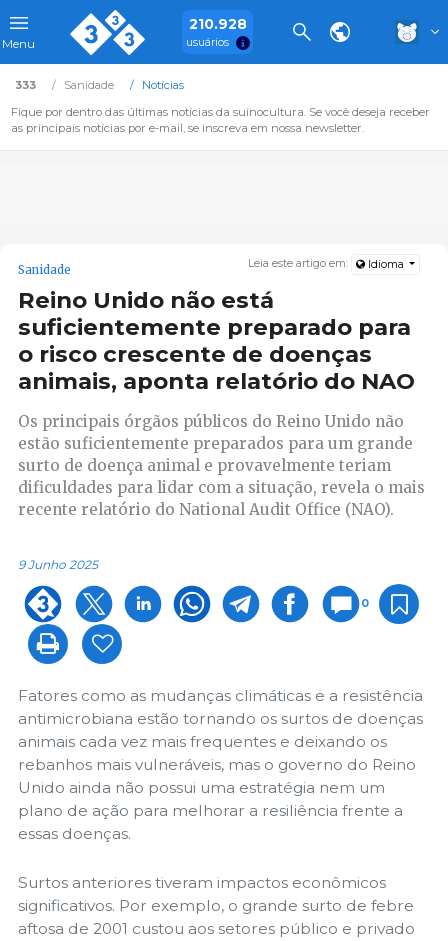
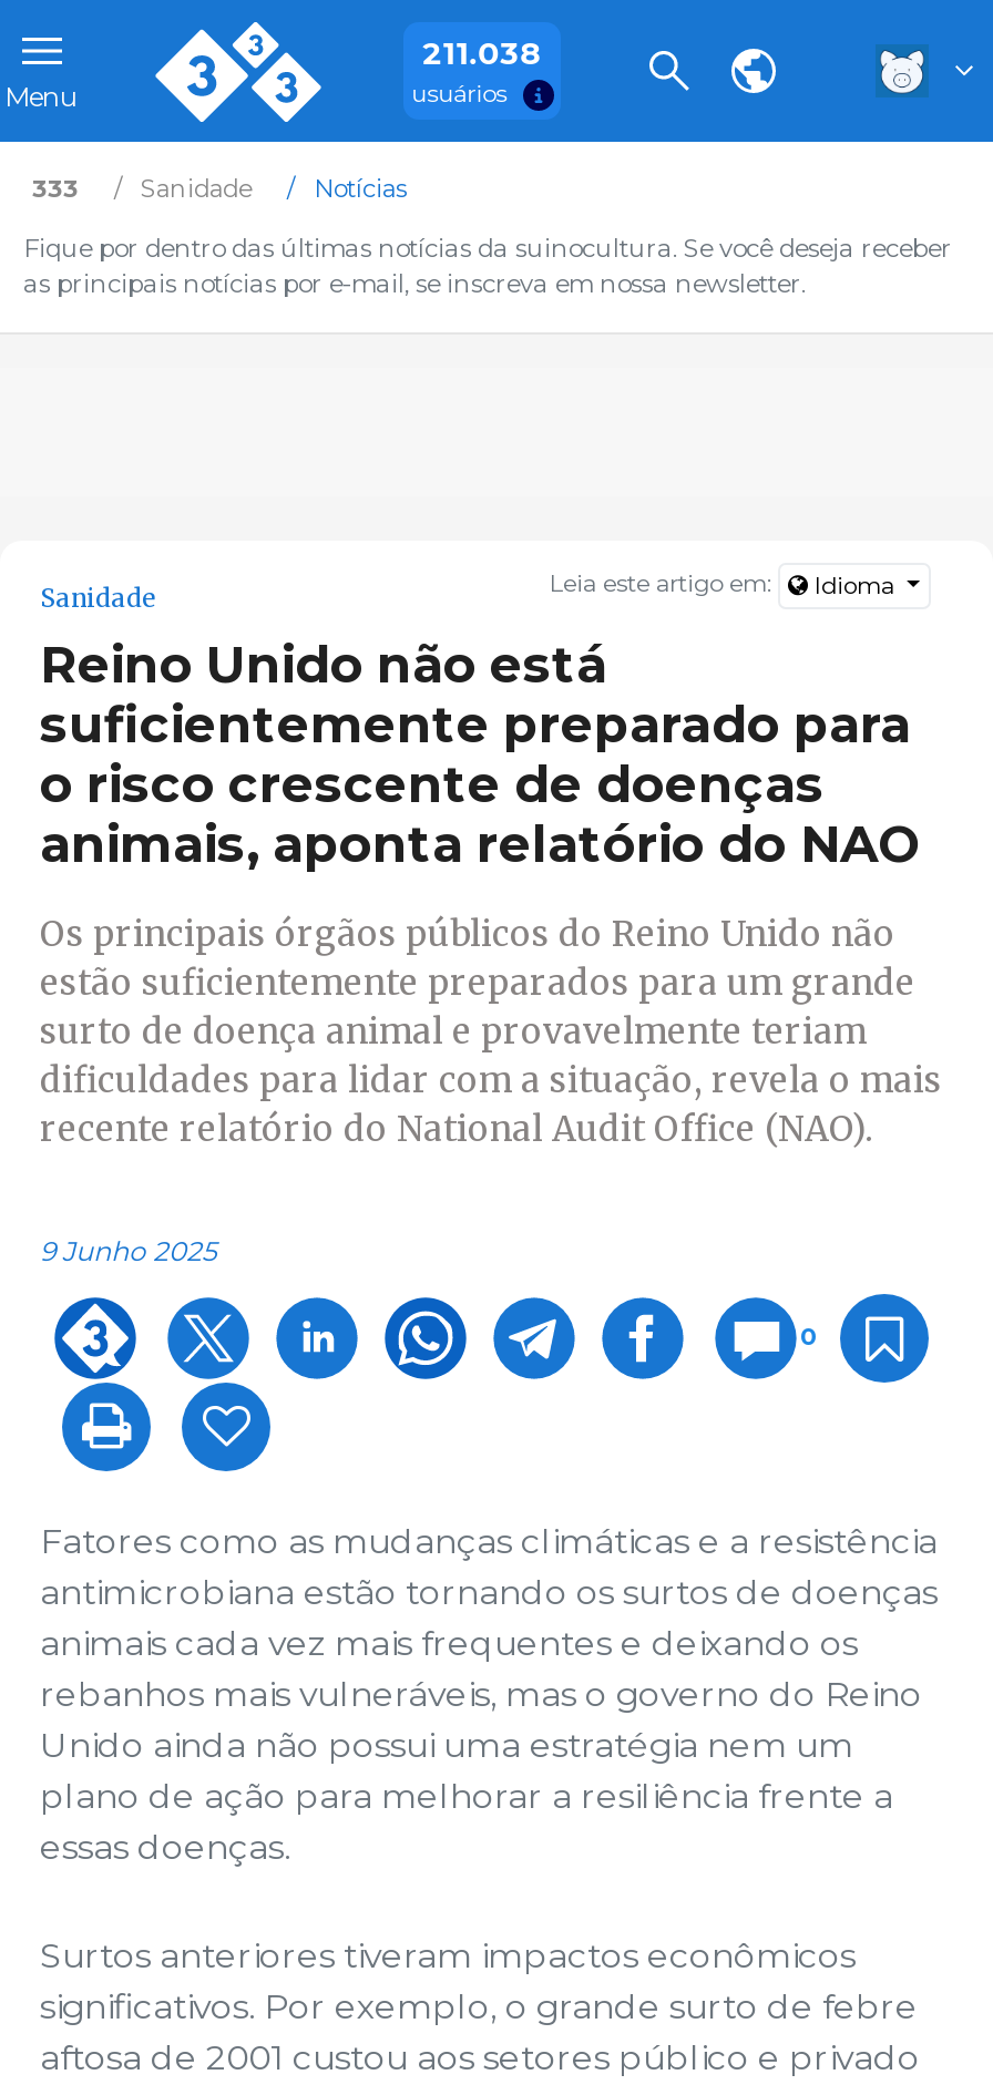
[189,14,247,32] 210.928 -> [423,32,542,72] 211.038

